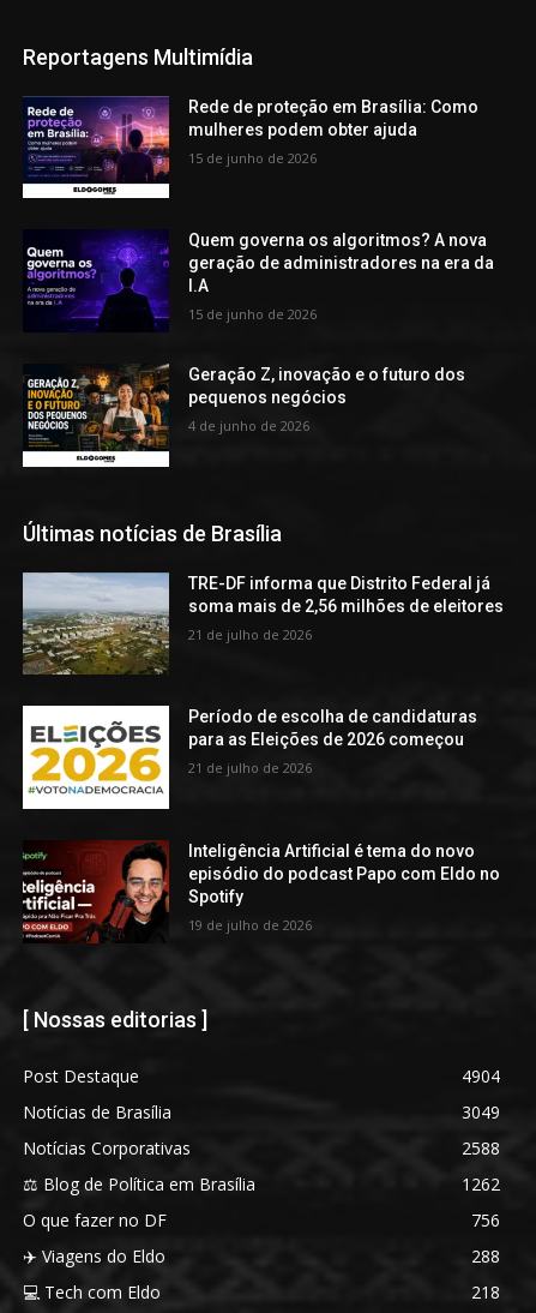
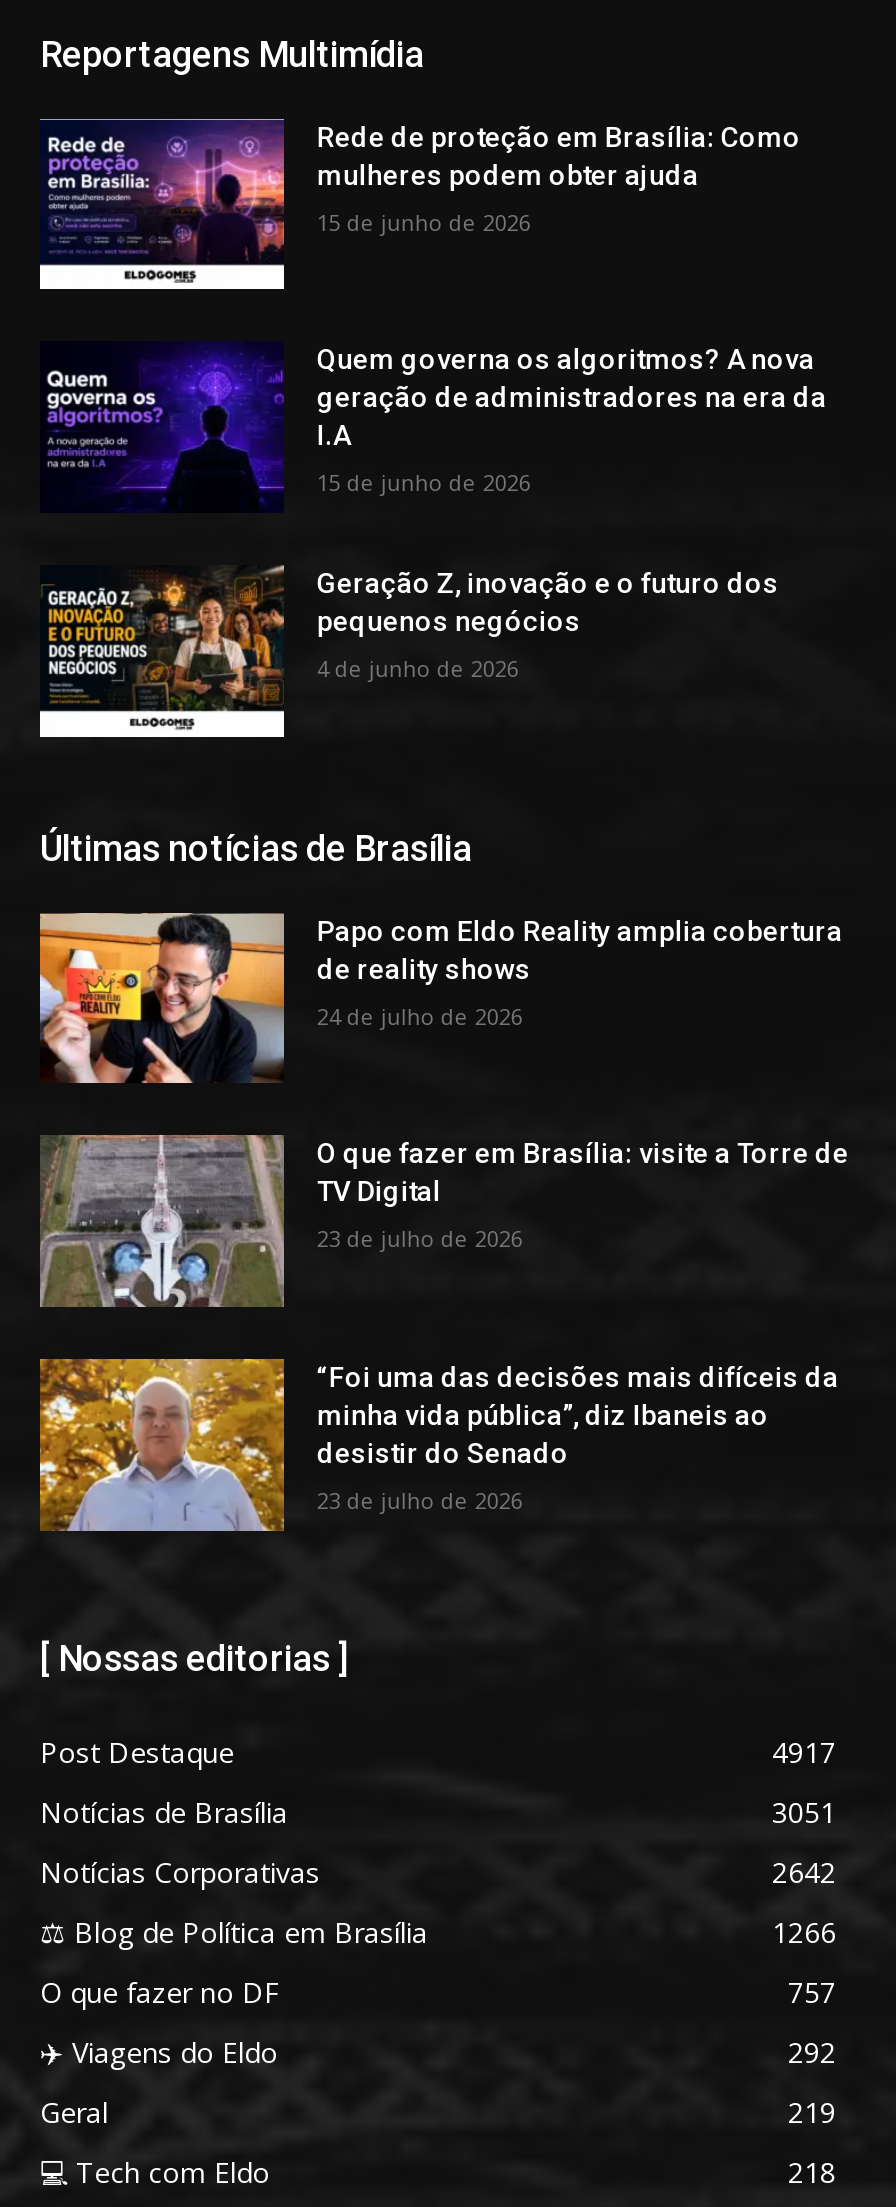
[22,572,504,675] [image] | TRE-DF informa que Distrito Federal já | soma mais de 2,56 milhões de eleitores -> [38,913,843,1085] [image] | Papo com Eldo Reality amplia cobertura | de reality shows
[189,625,312,643] 21 de julho de 2026 -> [317,1000,523,1030] 24 de julho de 2026
[22,705,478,810] [image] | Período de escolha de candidaturas | para as Eleições de 2026 começou -> [38,1133,849,1309] [image] | O que fazer em Brasília: visite a Torre de | TV Digital
[189,759,312,777] 21 de julho de 2026 -> [317,1224,523,1254] 23 de julho de 2026
[22,840,501,943] [image] | Inteligência Artificial é tema do novo | episódio do podcast Papo com Eldo no | Spotify -> [38,1357,839,1533] [image] | “Foi uma das decisões mais difíceis da | minha vida pública”, diz Ibaneis ao | desistir do Senado
[189,916,312,934] 19 de julho de 2026 -> [317,1485,523,1515] 23 de julho de 2026
[462,1064,500,1087] 4904 -> [772,1732,836,1770] 4917
[462,1100,500,1123] 3049 -> [772,1792,836,1830] 3051
[462,1136,500,1159] 2588 -> [772,1852,836,1890] 2642
[462,1172,500,1195] 1262 -> [772,1912,836,1950] 1266
[471,1208,500,1231] 756 -> [788,1972,836,2010] 757
[471,1244,500,1267] 288 -> [40,2032,836,2130] 292 | Geral | 219

